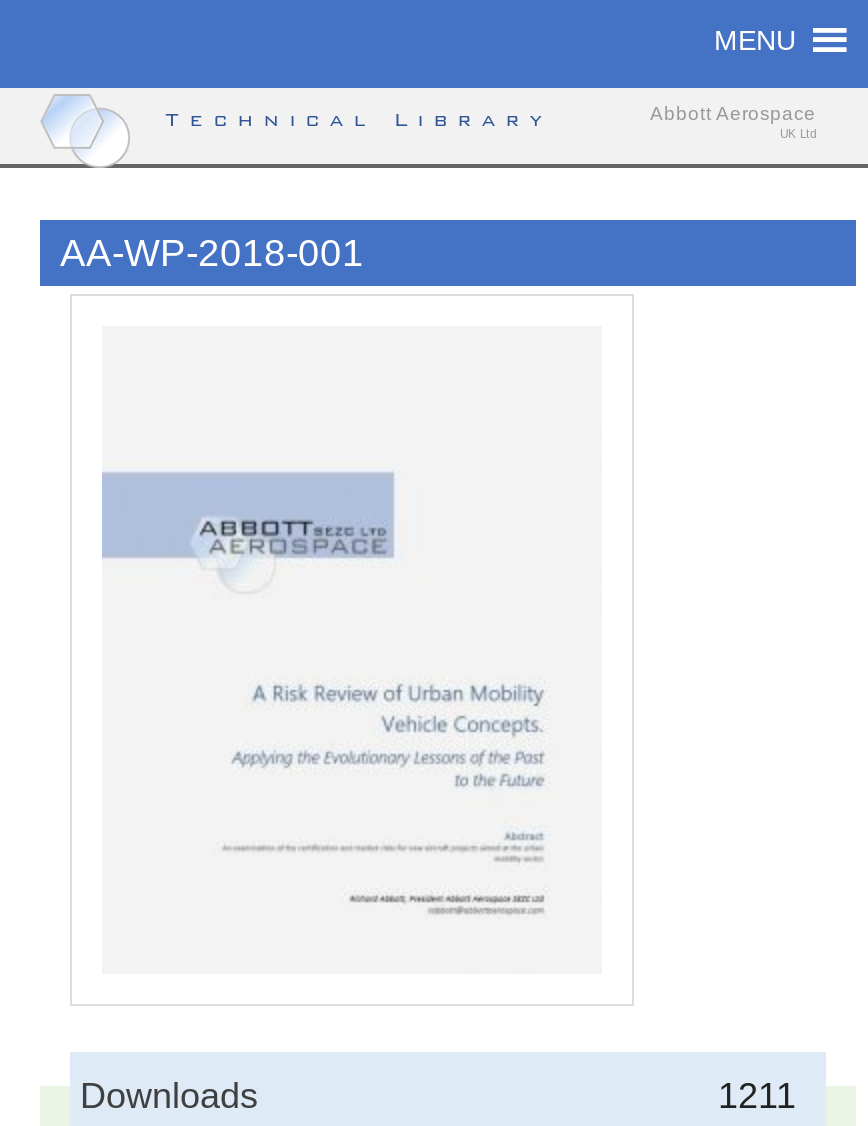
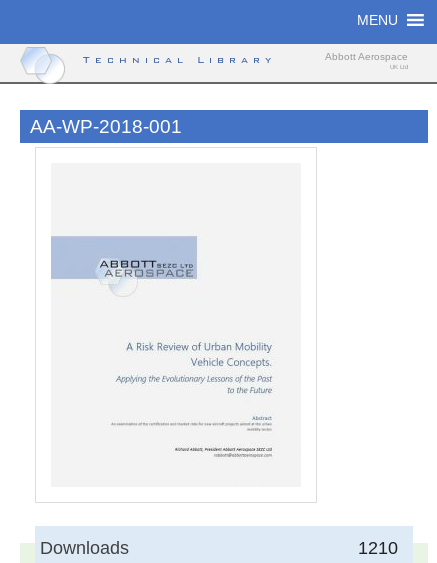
[718,1076,796,1116] 1211 -> [358,538,398,558] 1210

